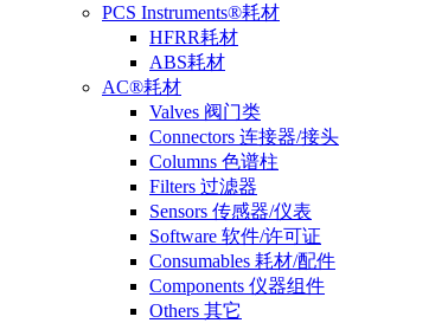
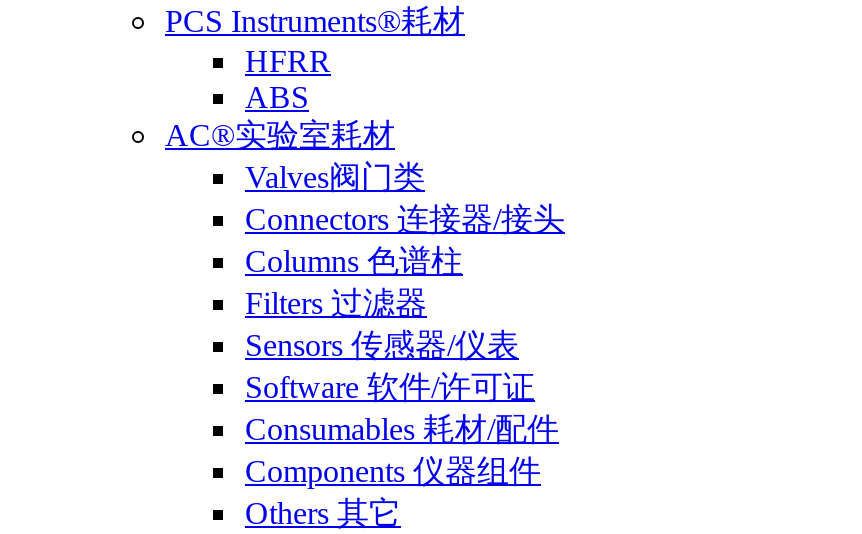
[102,27,261,122] HFRR耗材 | ABS耗材 | AC®耗材 | Valves 阀门类 -> [165,44,425,194] HFRR | ABS | AC®实验室耗材 | Valves阀门类

